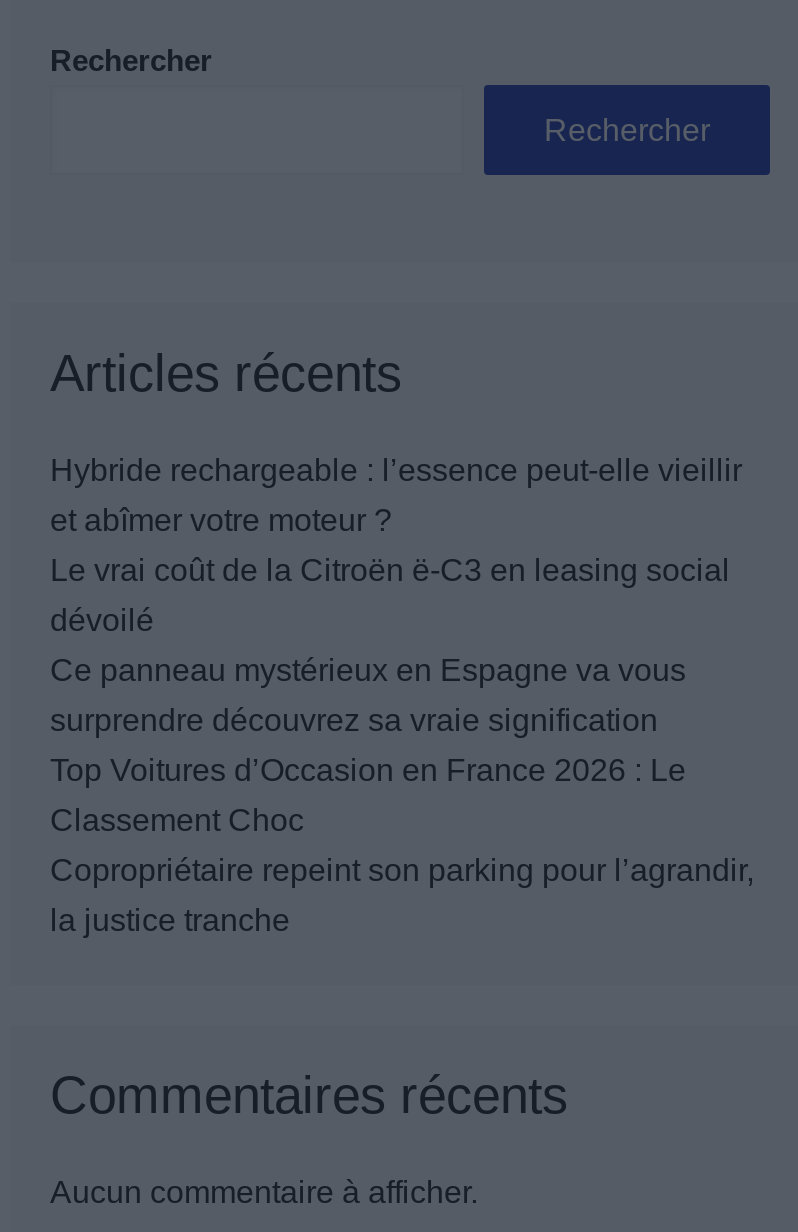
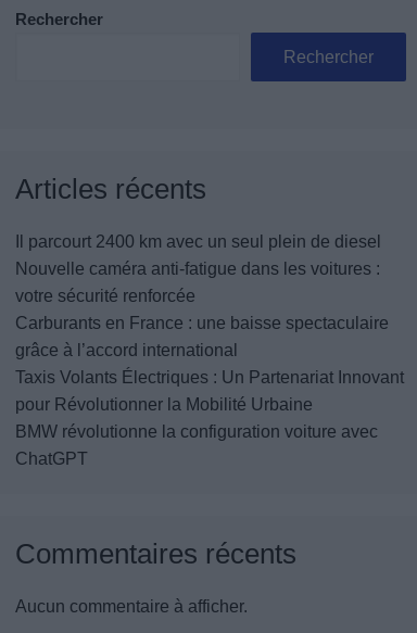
[50,454,754,938] Hybride rechargeable : l’essence peut-elle vieillir | et abîmer votre moteur ? | Le vrai coût de la Citroën ë-C3 en leasing social | dévoilé | Ce panneau mystérieux en Espagne va vous | surprendre découvrez sa vraie signification | Top Voitures d’Occasion en France 2026 : Le | Classement Choc | Copropriétaire repeint son parking pour l’agrandir, | la justice tranche -> [15,233,404,468] Il parcourt 2400 km avec un seul plein de diesel | Nouvelle caméra anti-fatigue dans les voitures : | votre sécurité renforcée | Carburants en France : une baisse spectaculaire | grâce à l’accord international | Taxis Volants Électriques : Un Partenariat Innovant | pour Révolutionner la Mobilité Urbaine | BMW révolutionne la configuration voiture avec | ChatGPT

